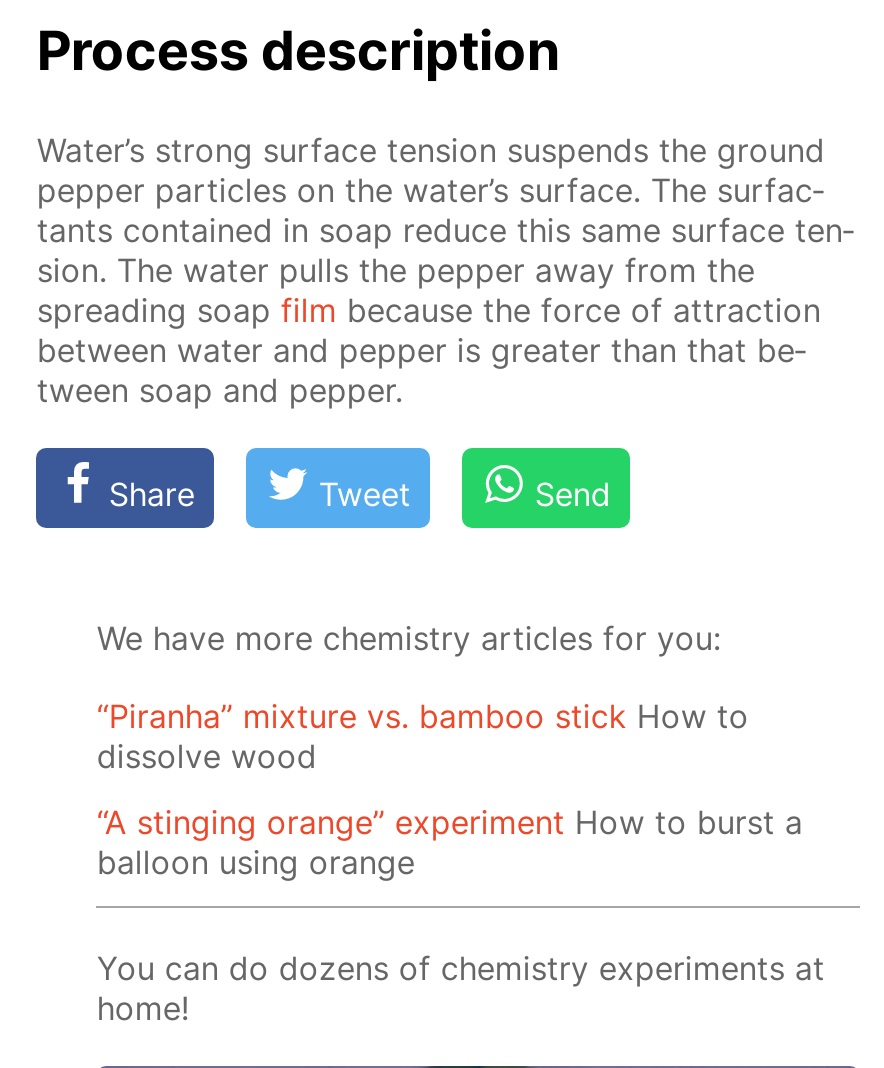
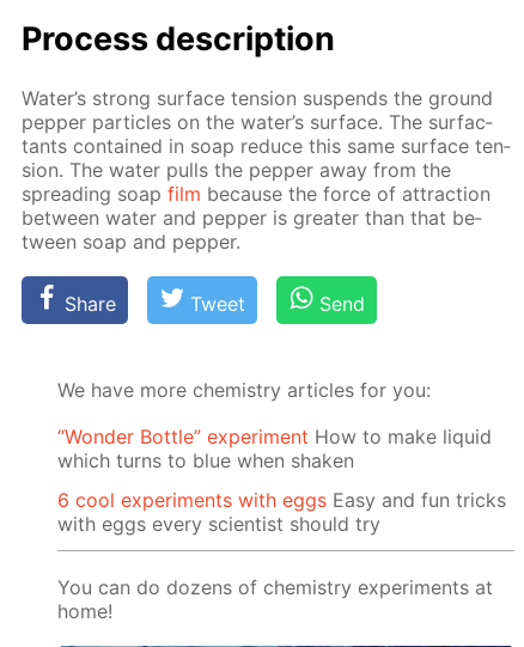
[97,696,749,776] “Piranha” mixture vs. bamboo stick How to | dissolve wood -> [58,424,492,472] “Wonder Bottle” experiment How to make liquid | which turns to blue when shaken
[97,801,803,881] “A stinging orange” experiment How to burst a | balloon using orange -> [58,487,507,535] 6 cool experiments with eggs Easy and fun tricks | with eggs every scientist should try

